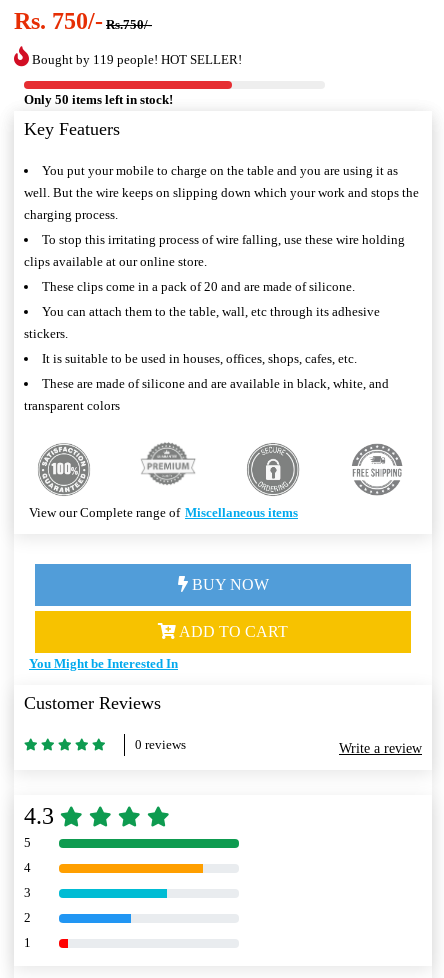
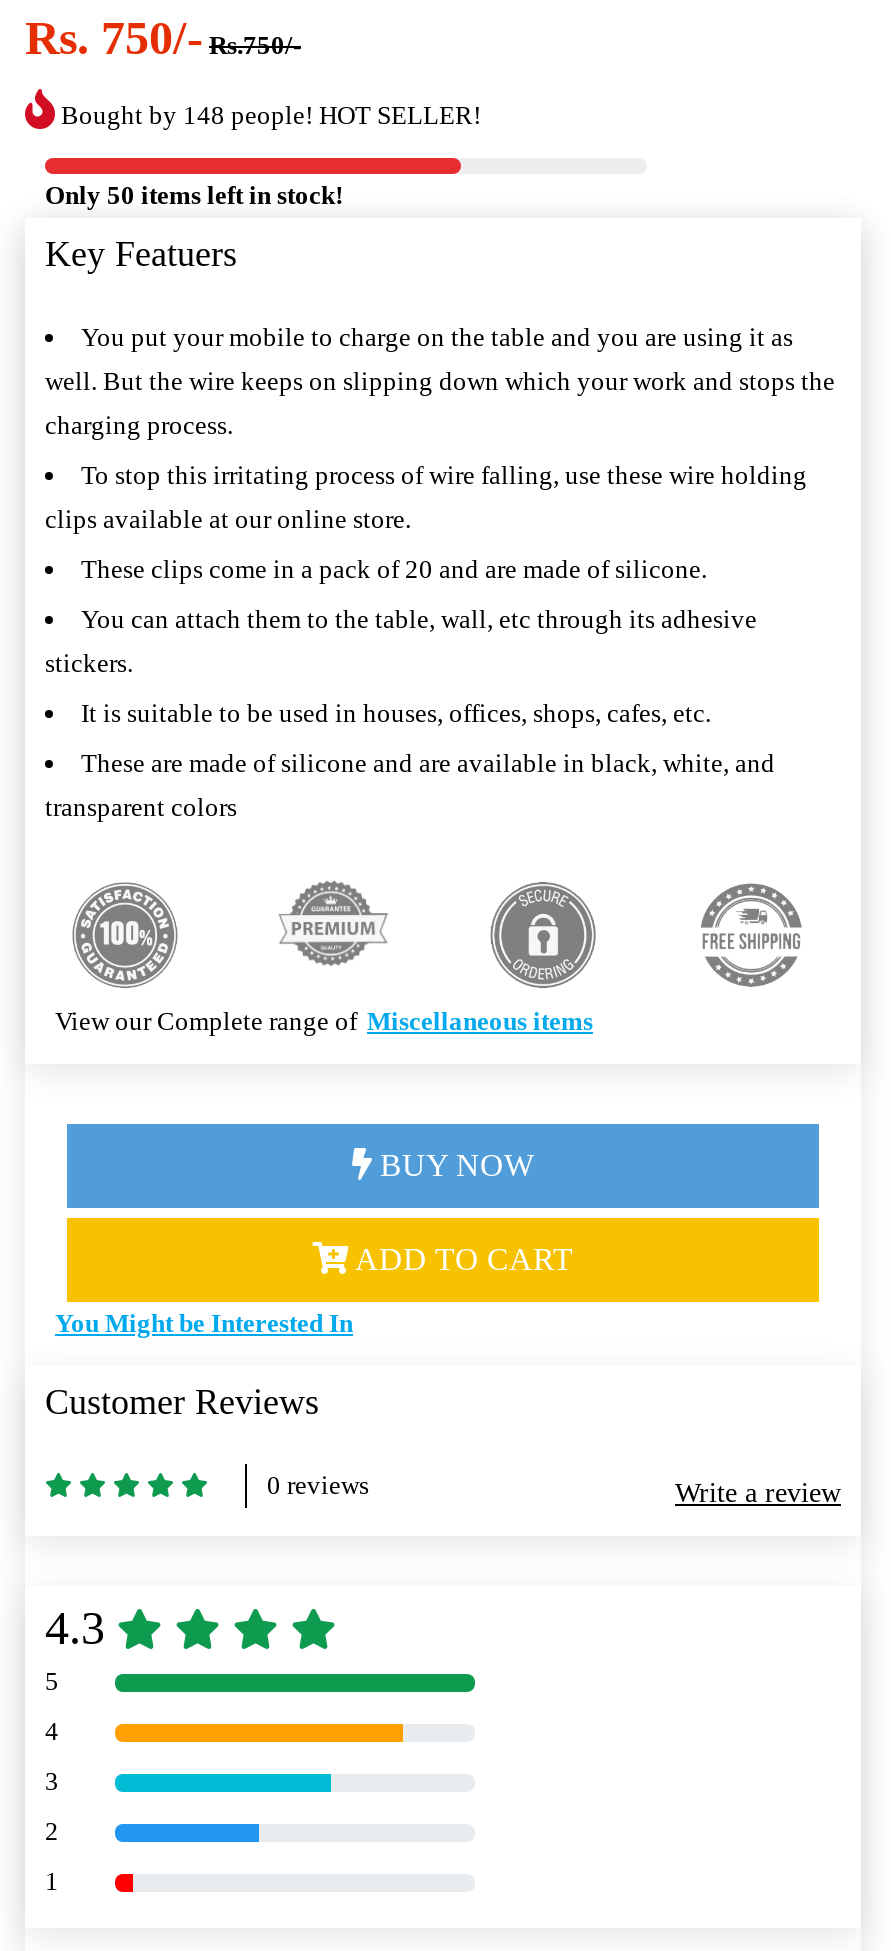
[29,52,242,67] Bought by 119 people! HOT SELLER! -> [55,103,481,133] Bought by 148 people! HOT SELLER!

